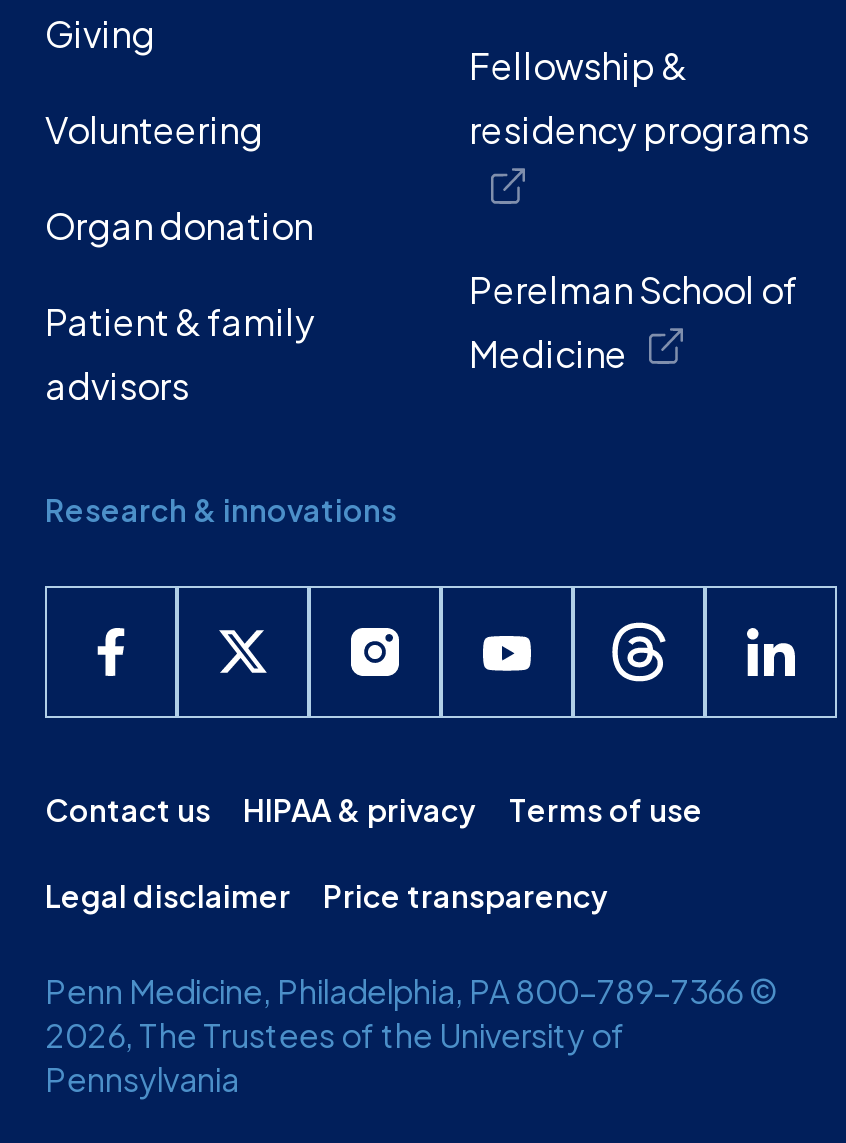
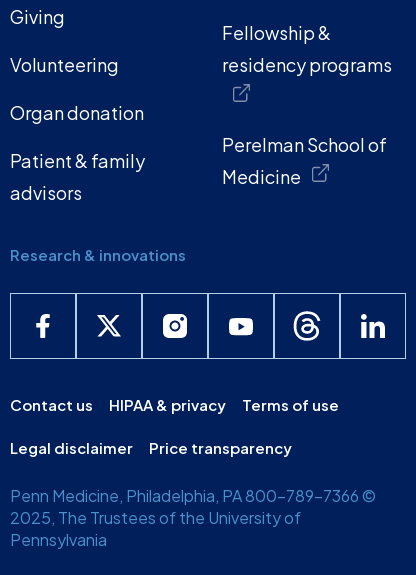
[45,1014,625,1056] 2026, The Trustees of the University of -> [10,507,301,528] 2025, The Trustees of the University of

